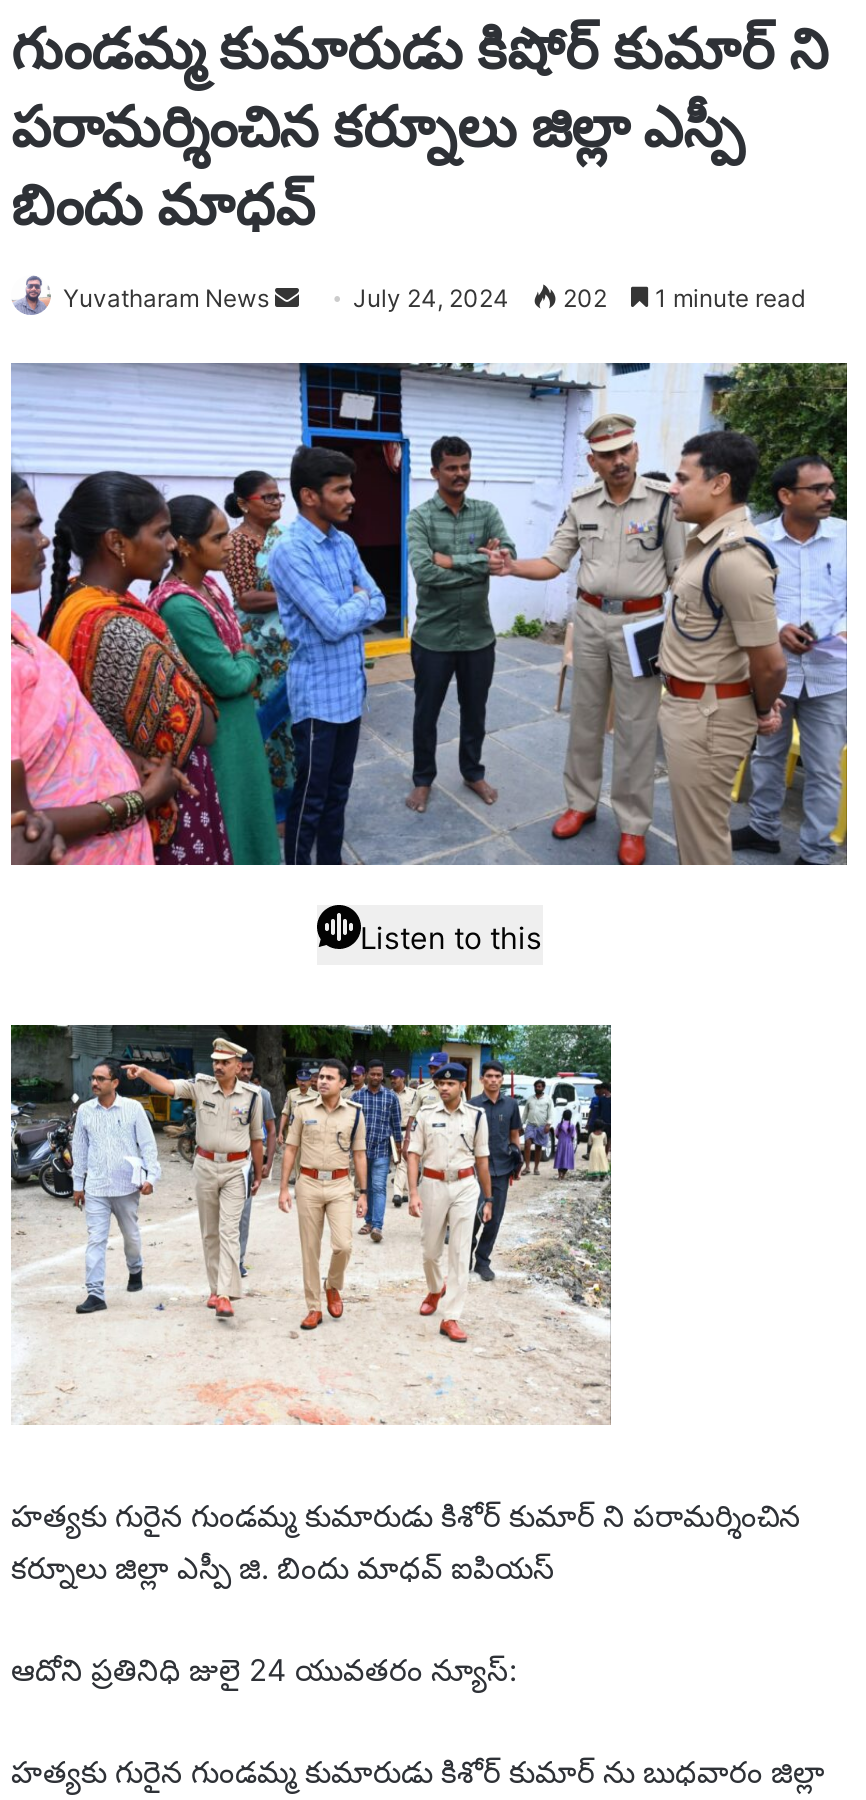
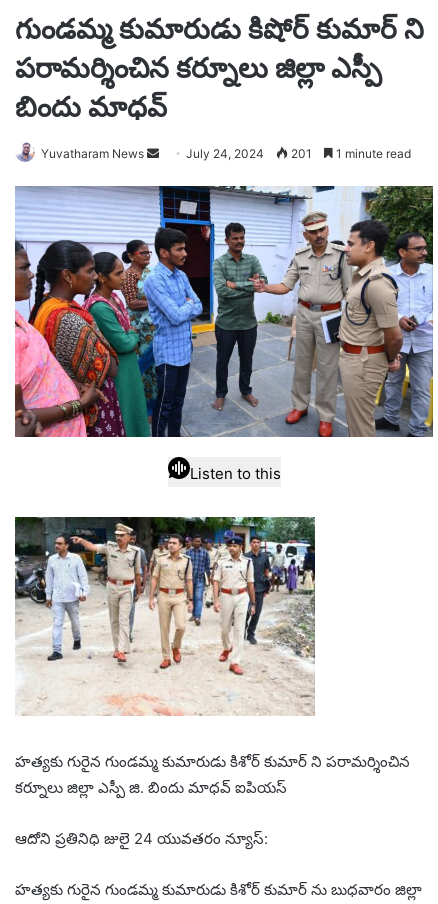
[557,282,607,312] 202 -> [288,146,312,161] 201

